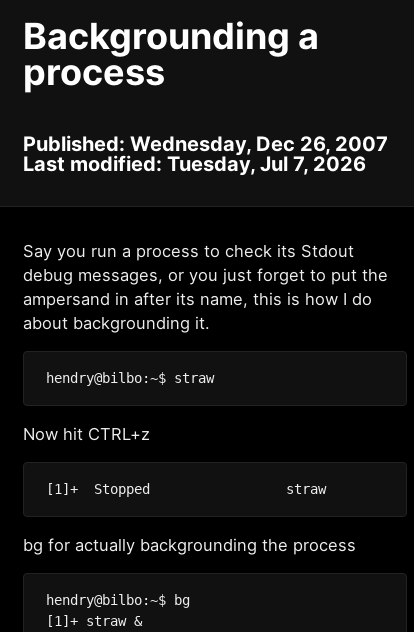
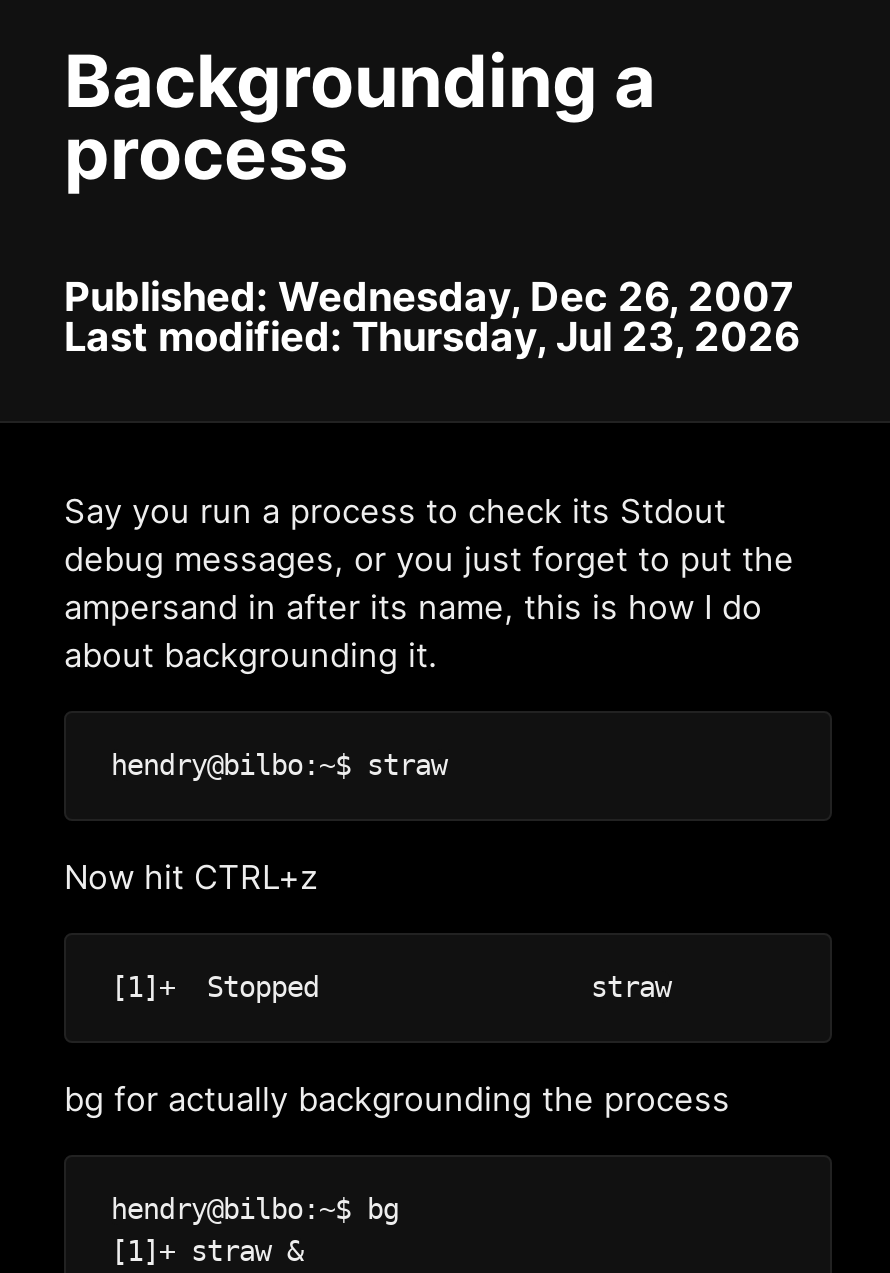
[23,152,366,176] Last modified: Tuesday, Jul 7, 2026 -> [64,313,800,361] Last modified: Thursday, Jul 23, 2026

